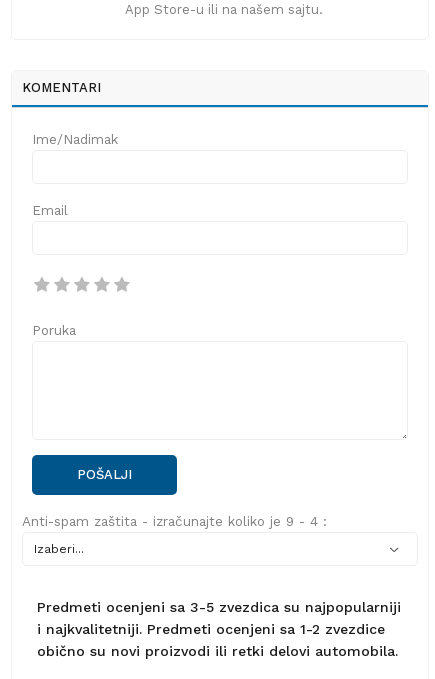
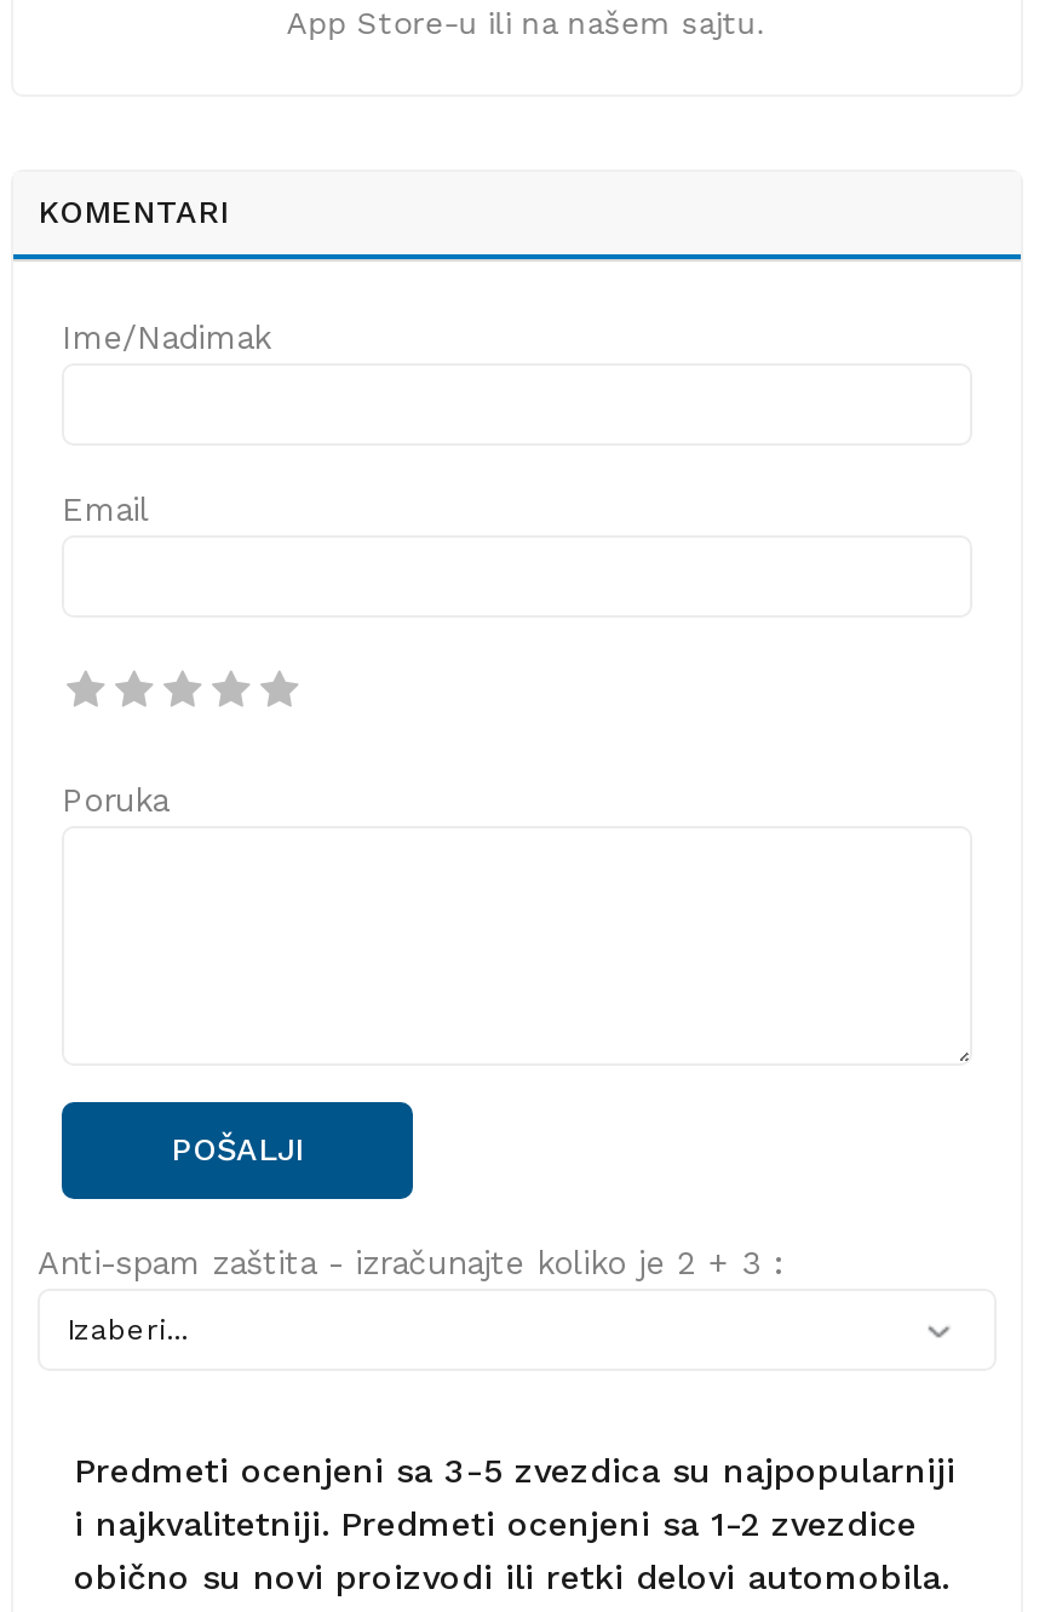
[22,513,327,529] Anti-spam zaštita - izračunajte koliko je 9 - 4 : -> [38,1243,783,1282] Anti-spam zaštita - izračunajte koliko je 2 + 3 :

